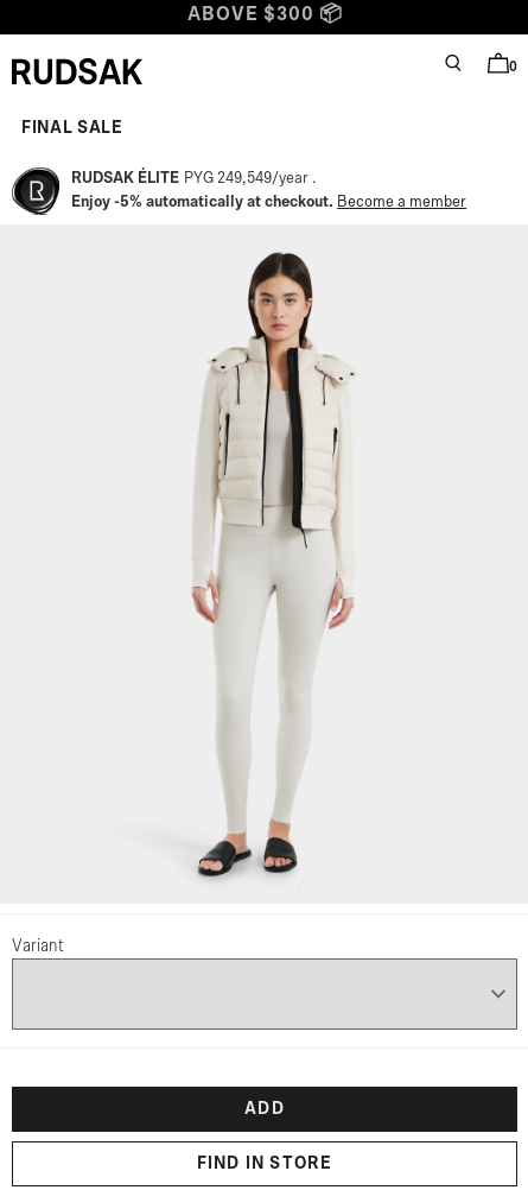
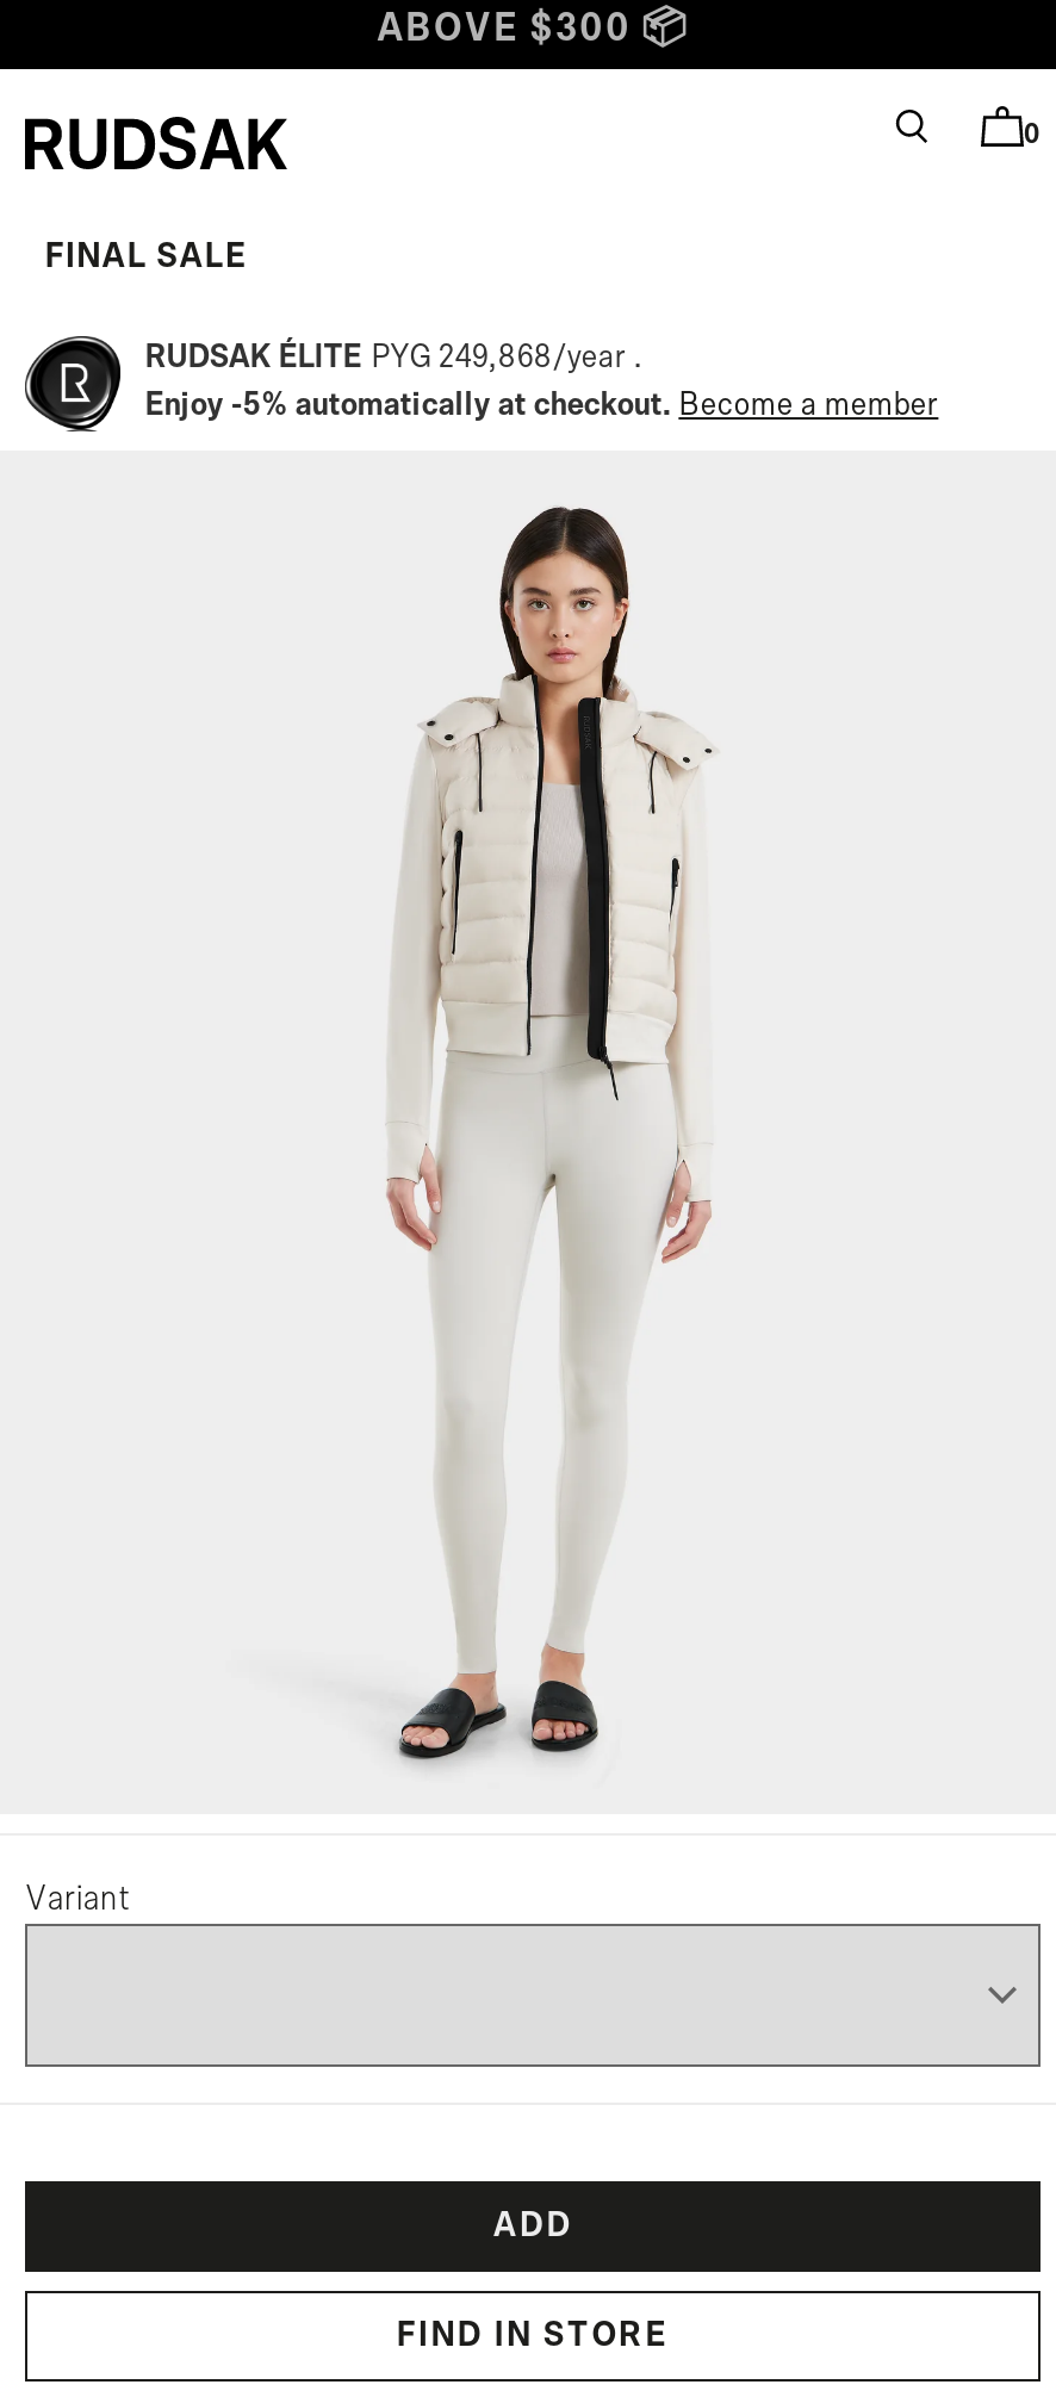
[71,170,312,187] RUDSAK ÉLITE PYG 249,549/year -> [145,341,633,375] RUDSAK ÉLITE PYG 249,868/year

